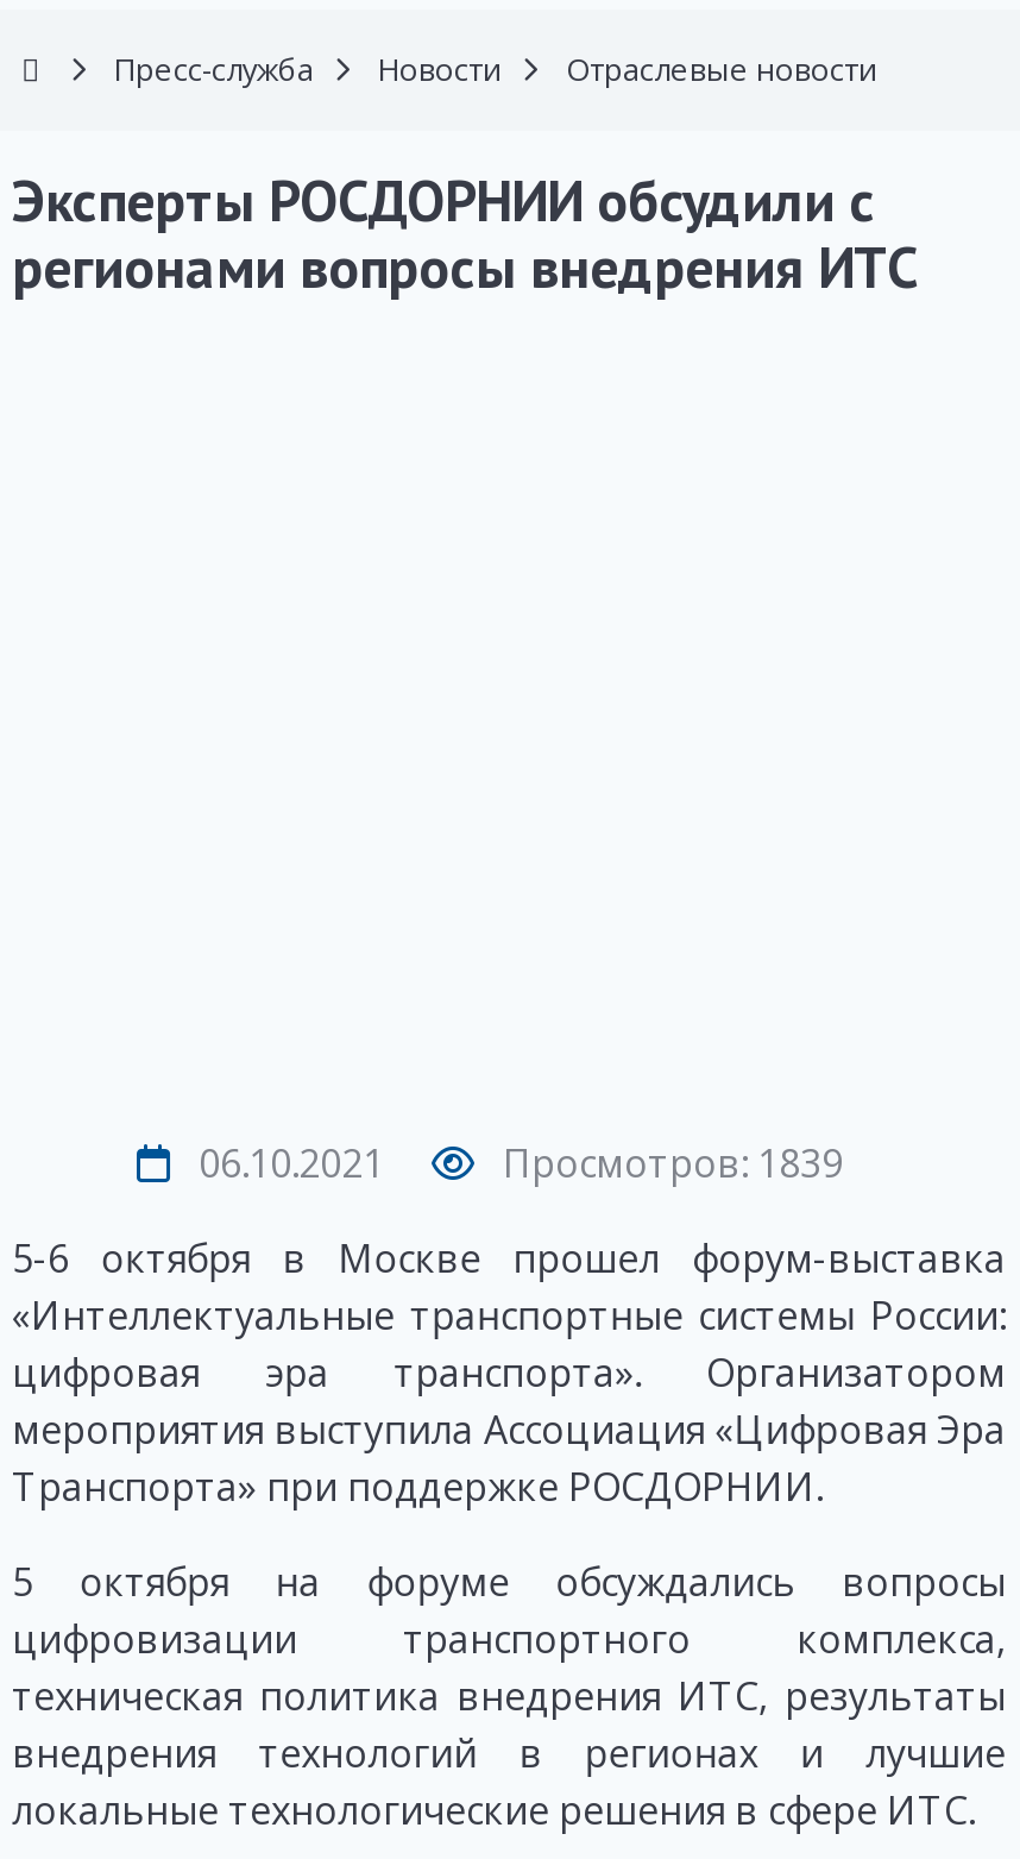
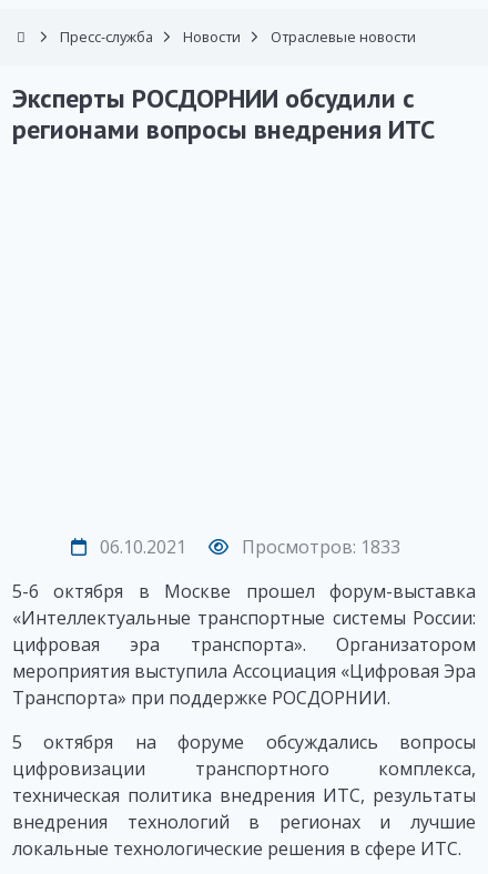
[493,1138,843,1190] Просмотров: 1839 -> [237,535,400,559] Просмотров: 1833

